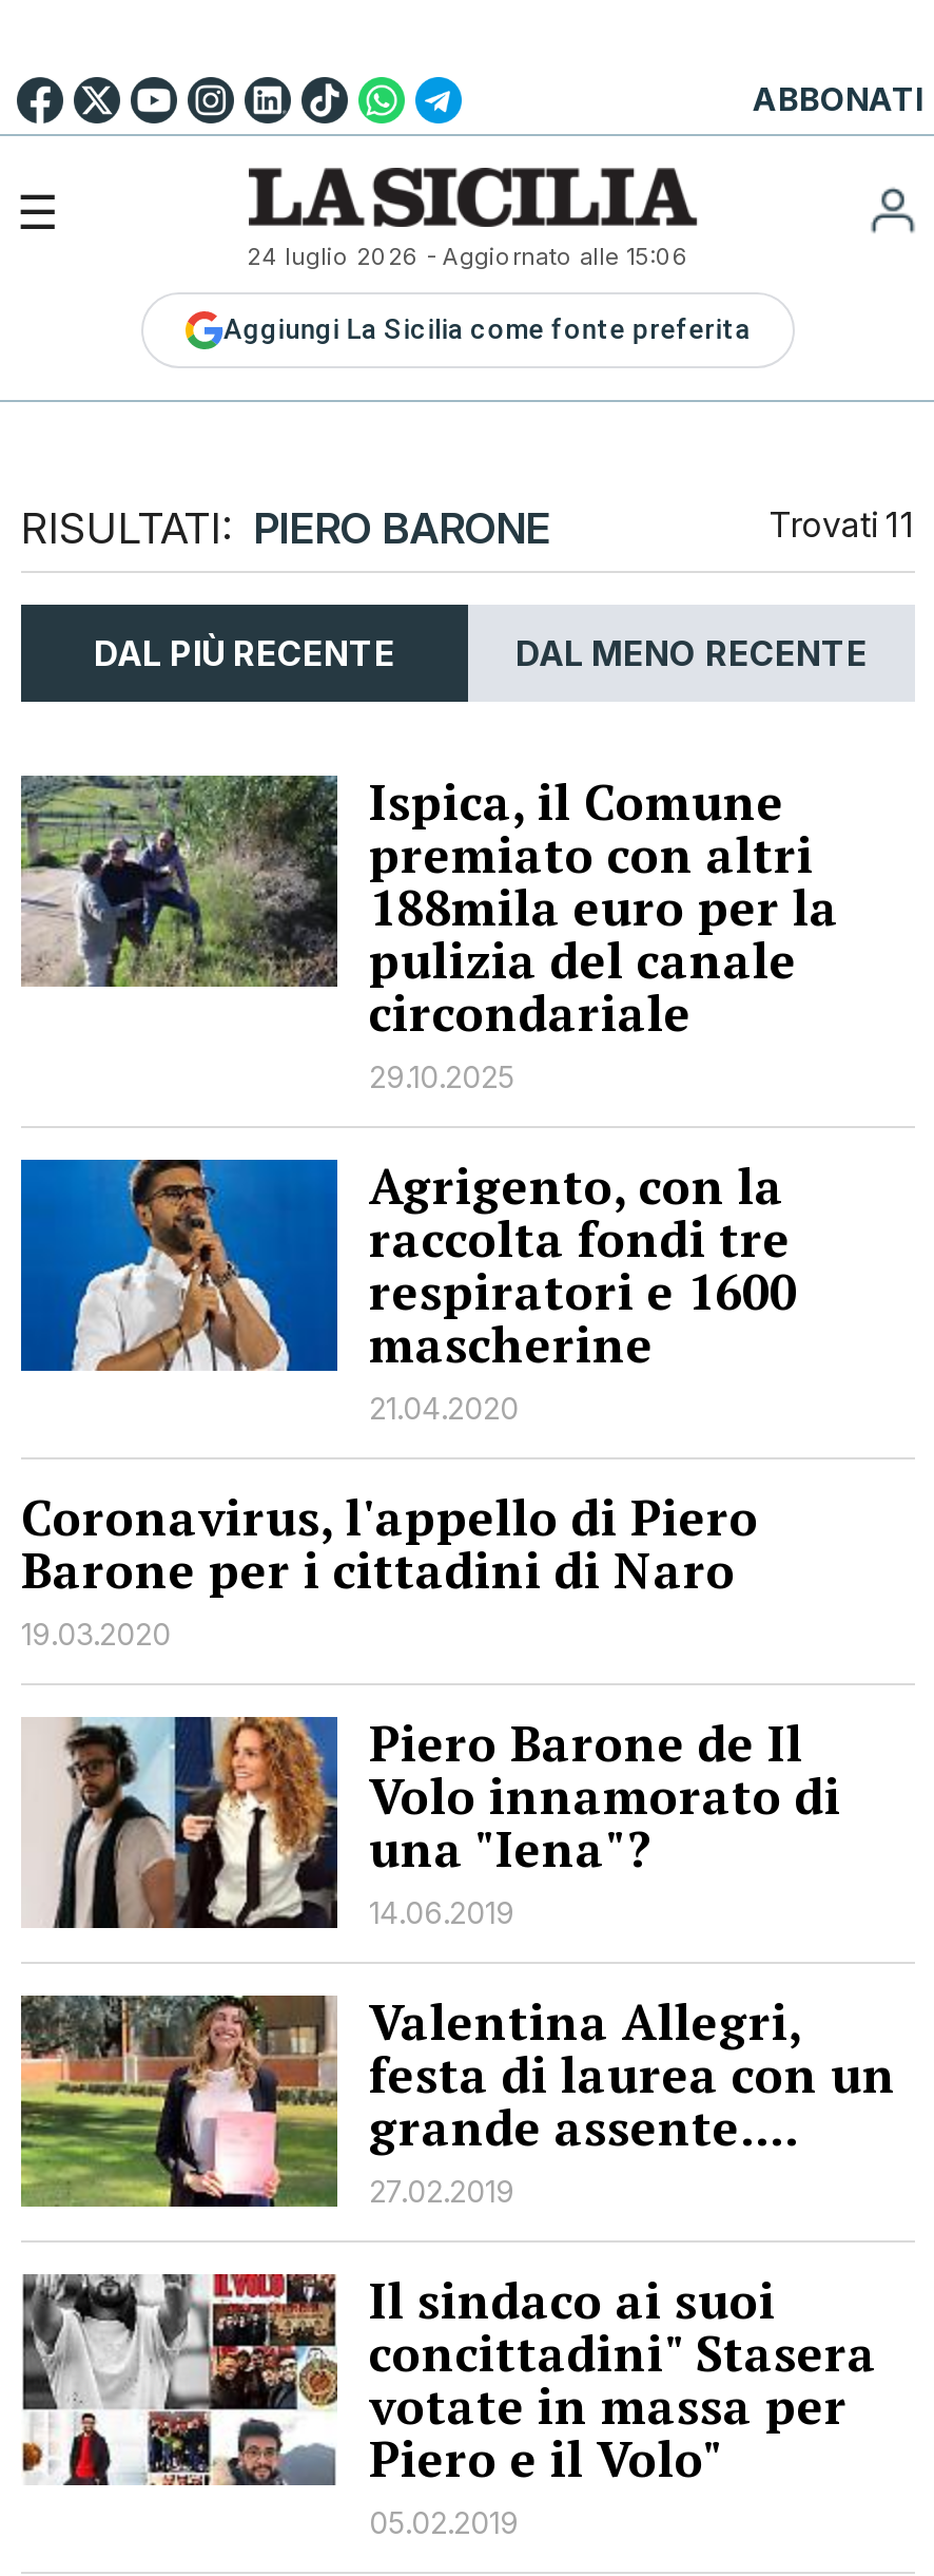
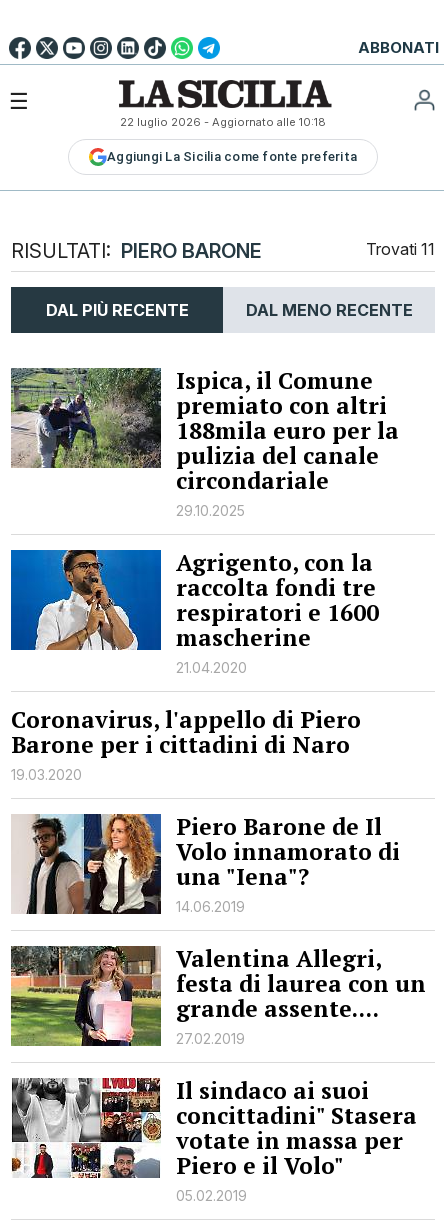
[247,241,689,270] 24 luglio 2026 - Aggiornato alle 15:06 -> [120,114,326,128] 22 luglio 2026 - Aggiornato alle 10:18

